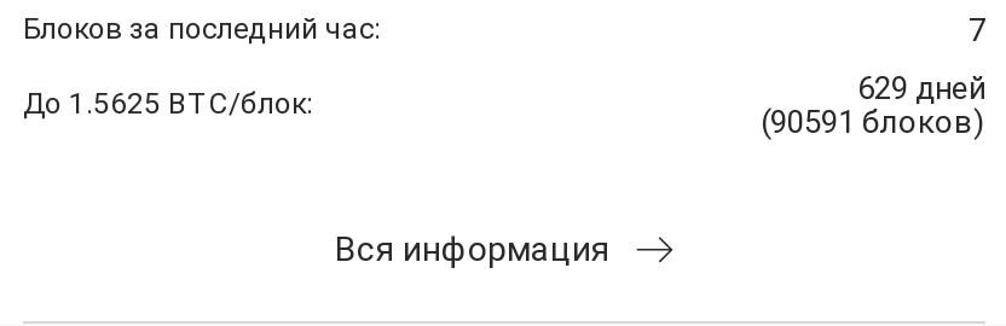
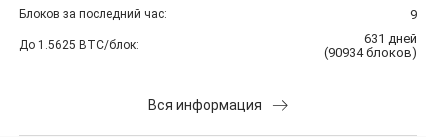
[969,12,985,48] 7 -> [410,7,417,22] 9
[857,70,985,106] 629 дней -> [364,31,417,46] 631 дней
[761,103,985,140] (90591 блоков) -> [324,45,417,60] (90934 блоков)

